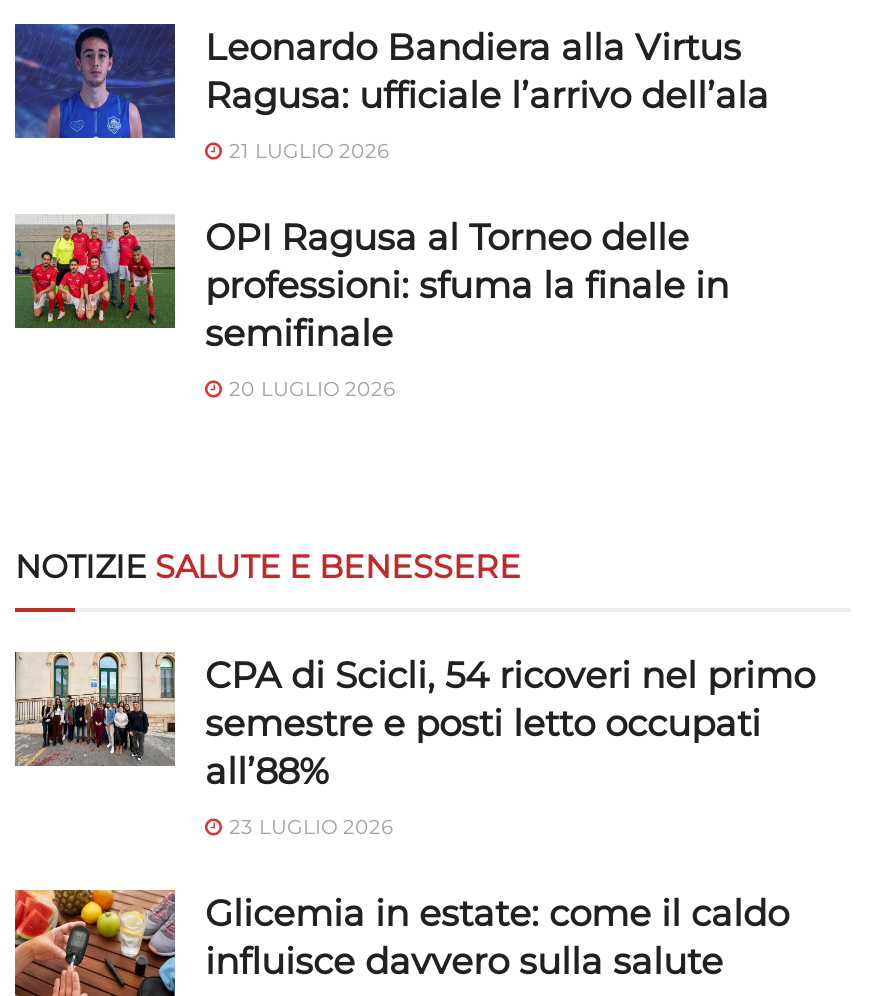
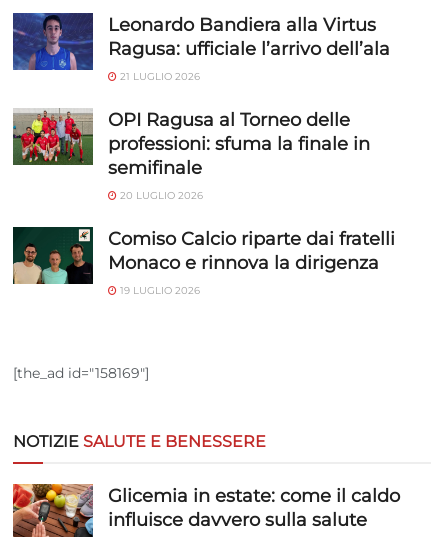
none -> [12,226,395,297] [image] | Comiso Calcio riparte dai fratelli | Monaco e rinnova la dirigenza | 19 LUGLIO 2026
none -> [13,364,149,382] [the_ad id="158169"]
moved [15,548,521,586] -> [13,432,266,451]: NOTIZIE SALUTE E BENESSERE
[15,654,815,840] [image] | CPA di Scicli, 54 ricoveri nel primo | semestre e posti letto occupati | all’88% | 23 LUGLIO 2026 -> none

